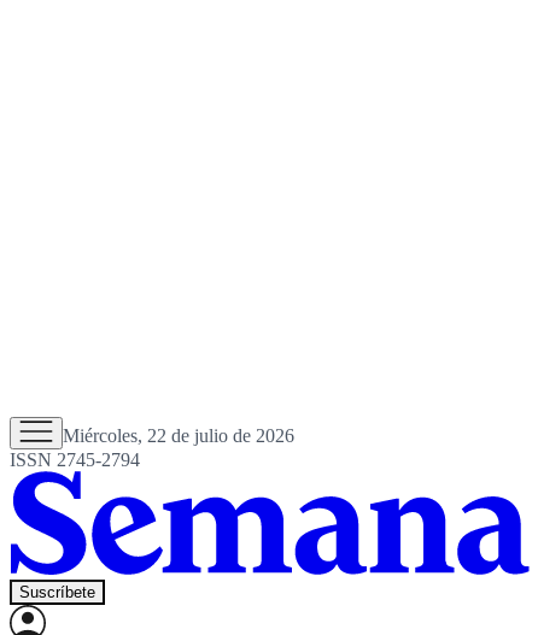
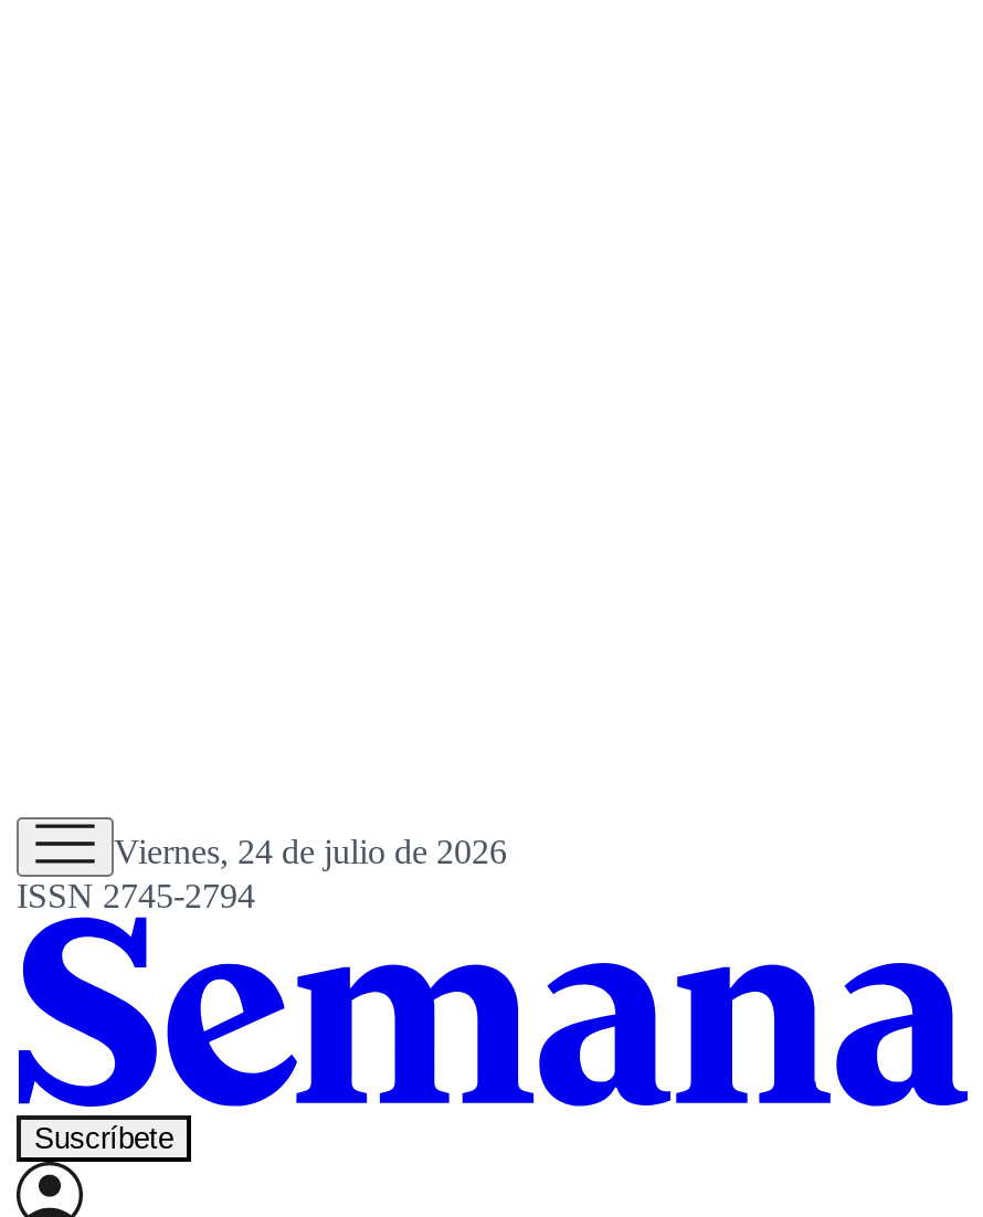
[63,425,294,446] Miércoles, 22 de julio de 2026 -> [114,833,507,870] Viernes, 24 de julio de 2026

